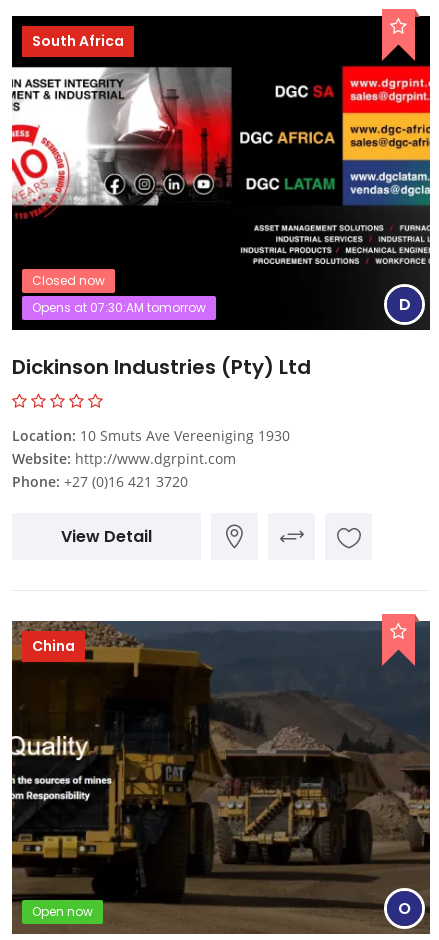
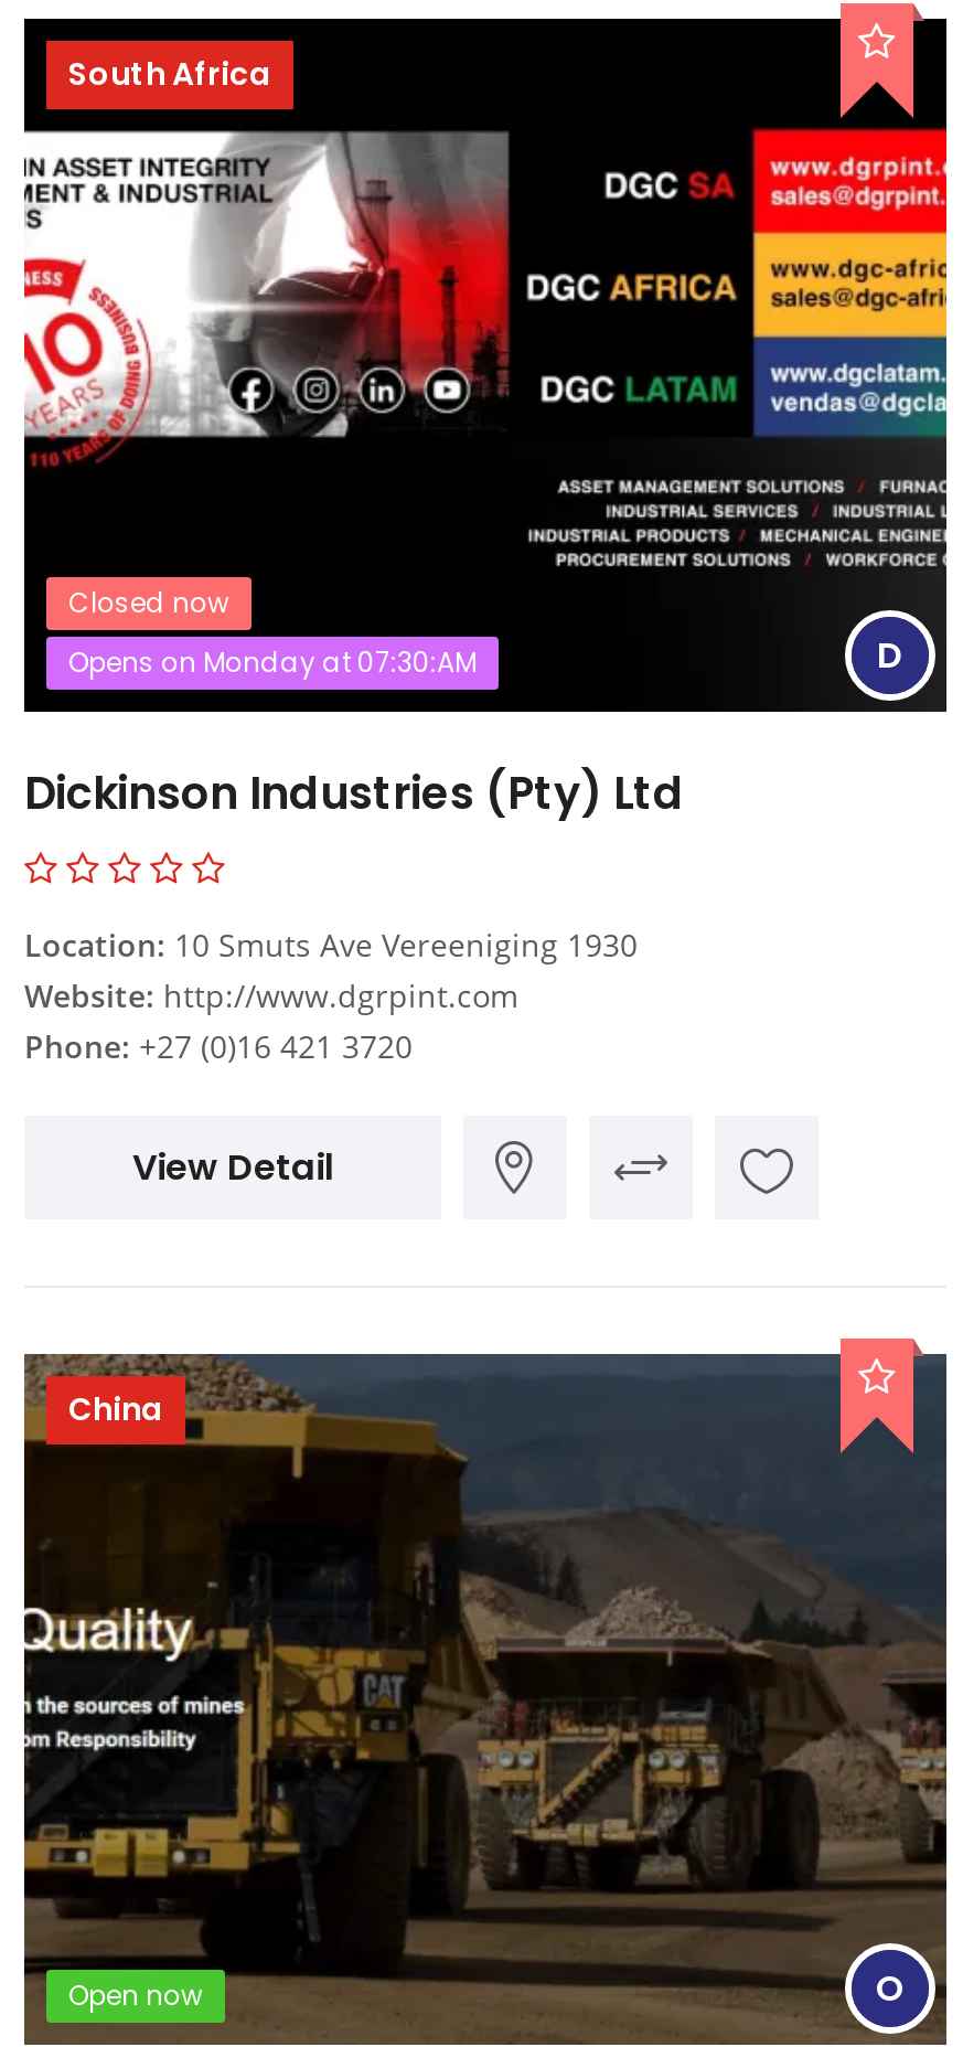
[32,299,206,316] Opens at 07:30:AM tomorrow -> [68,643,477,681] Opens on Monday at 07:30:AM

